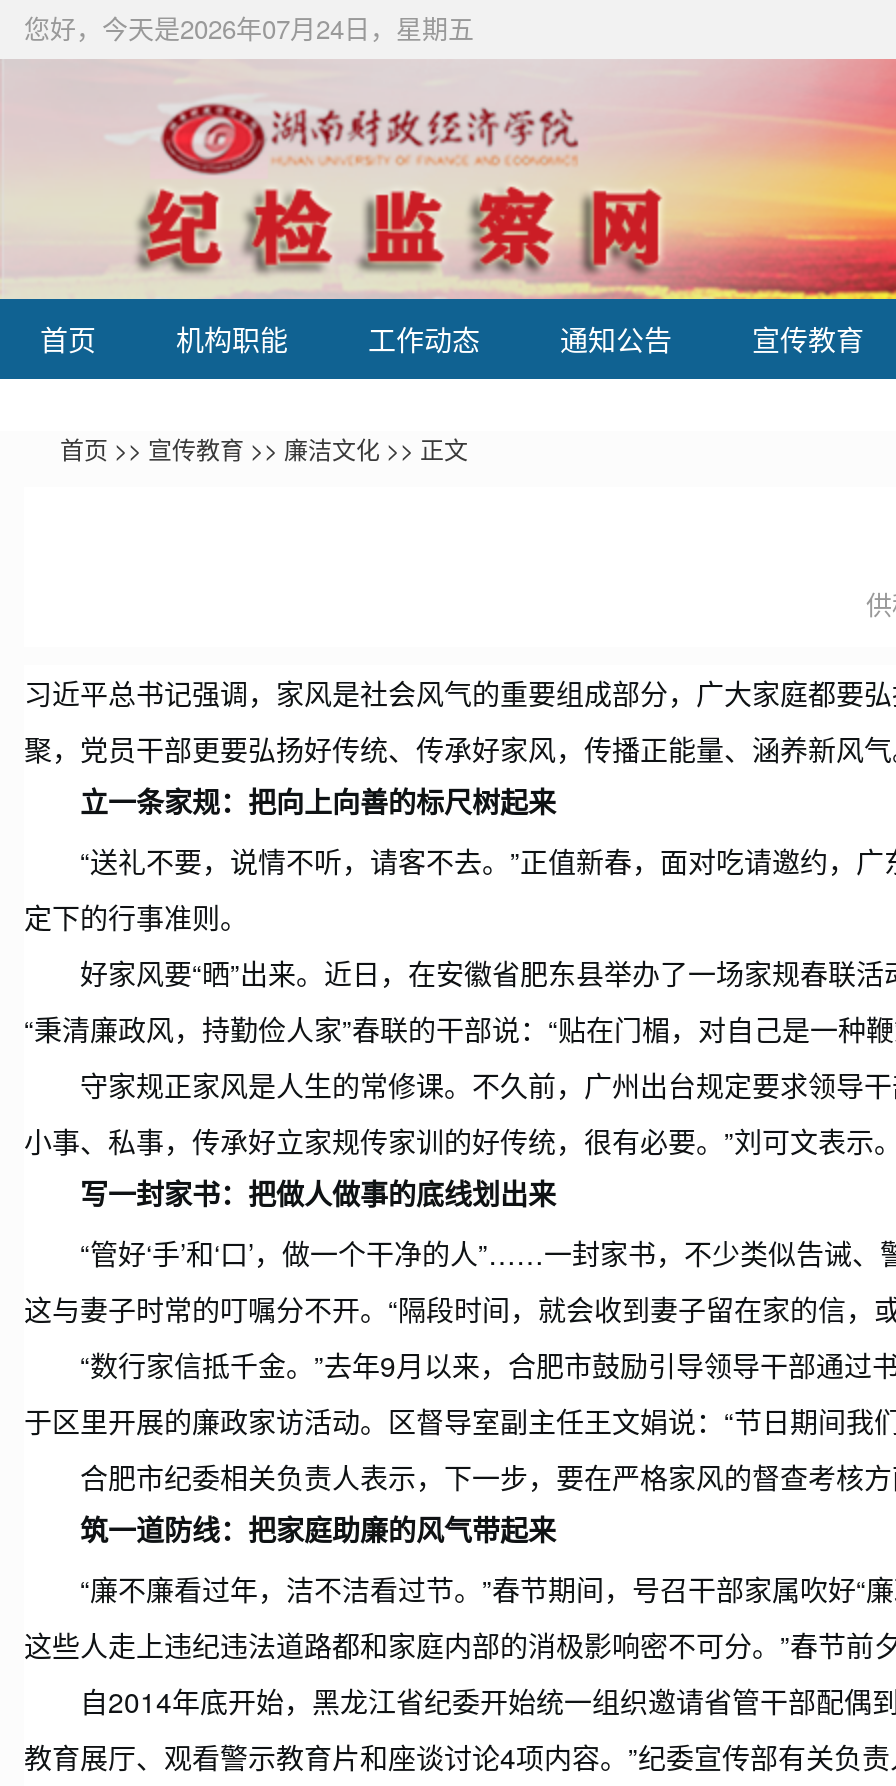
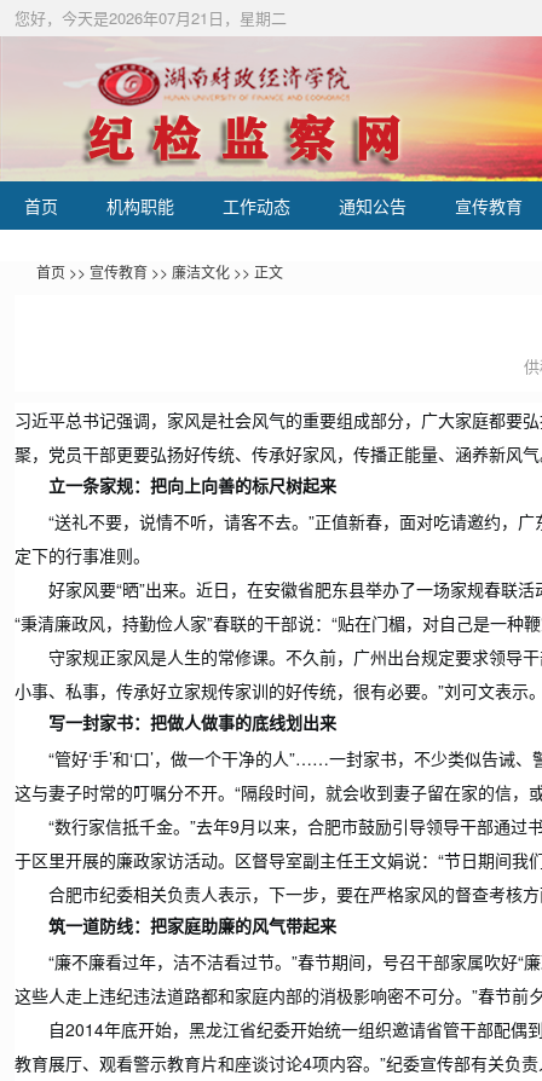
[24,9,474,47] 您好，今天是2026年07月24日，星期五 -> [15,6,287,29] 您好，今天是2026年07月21日，星期二

